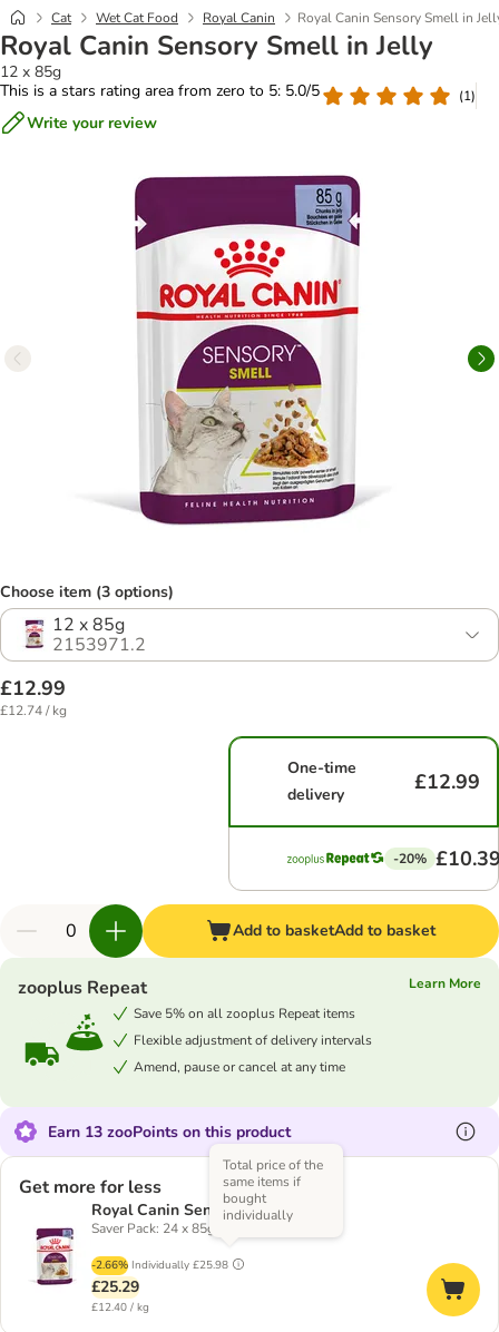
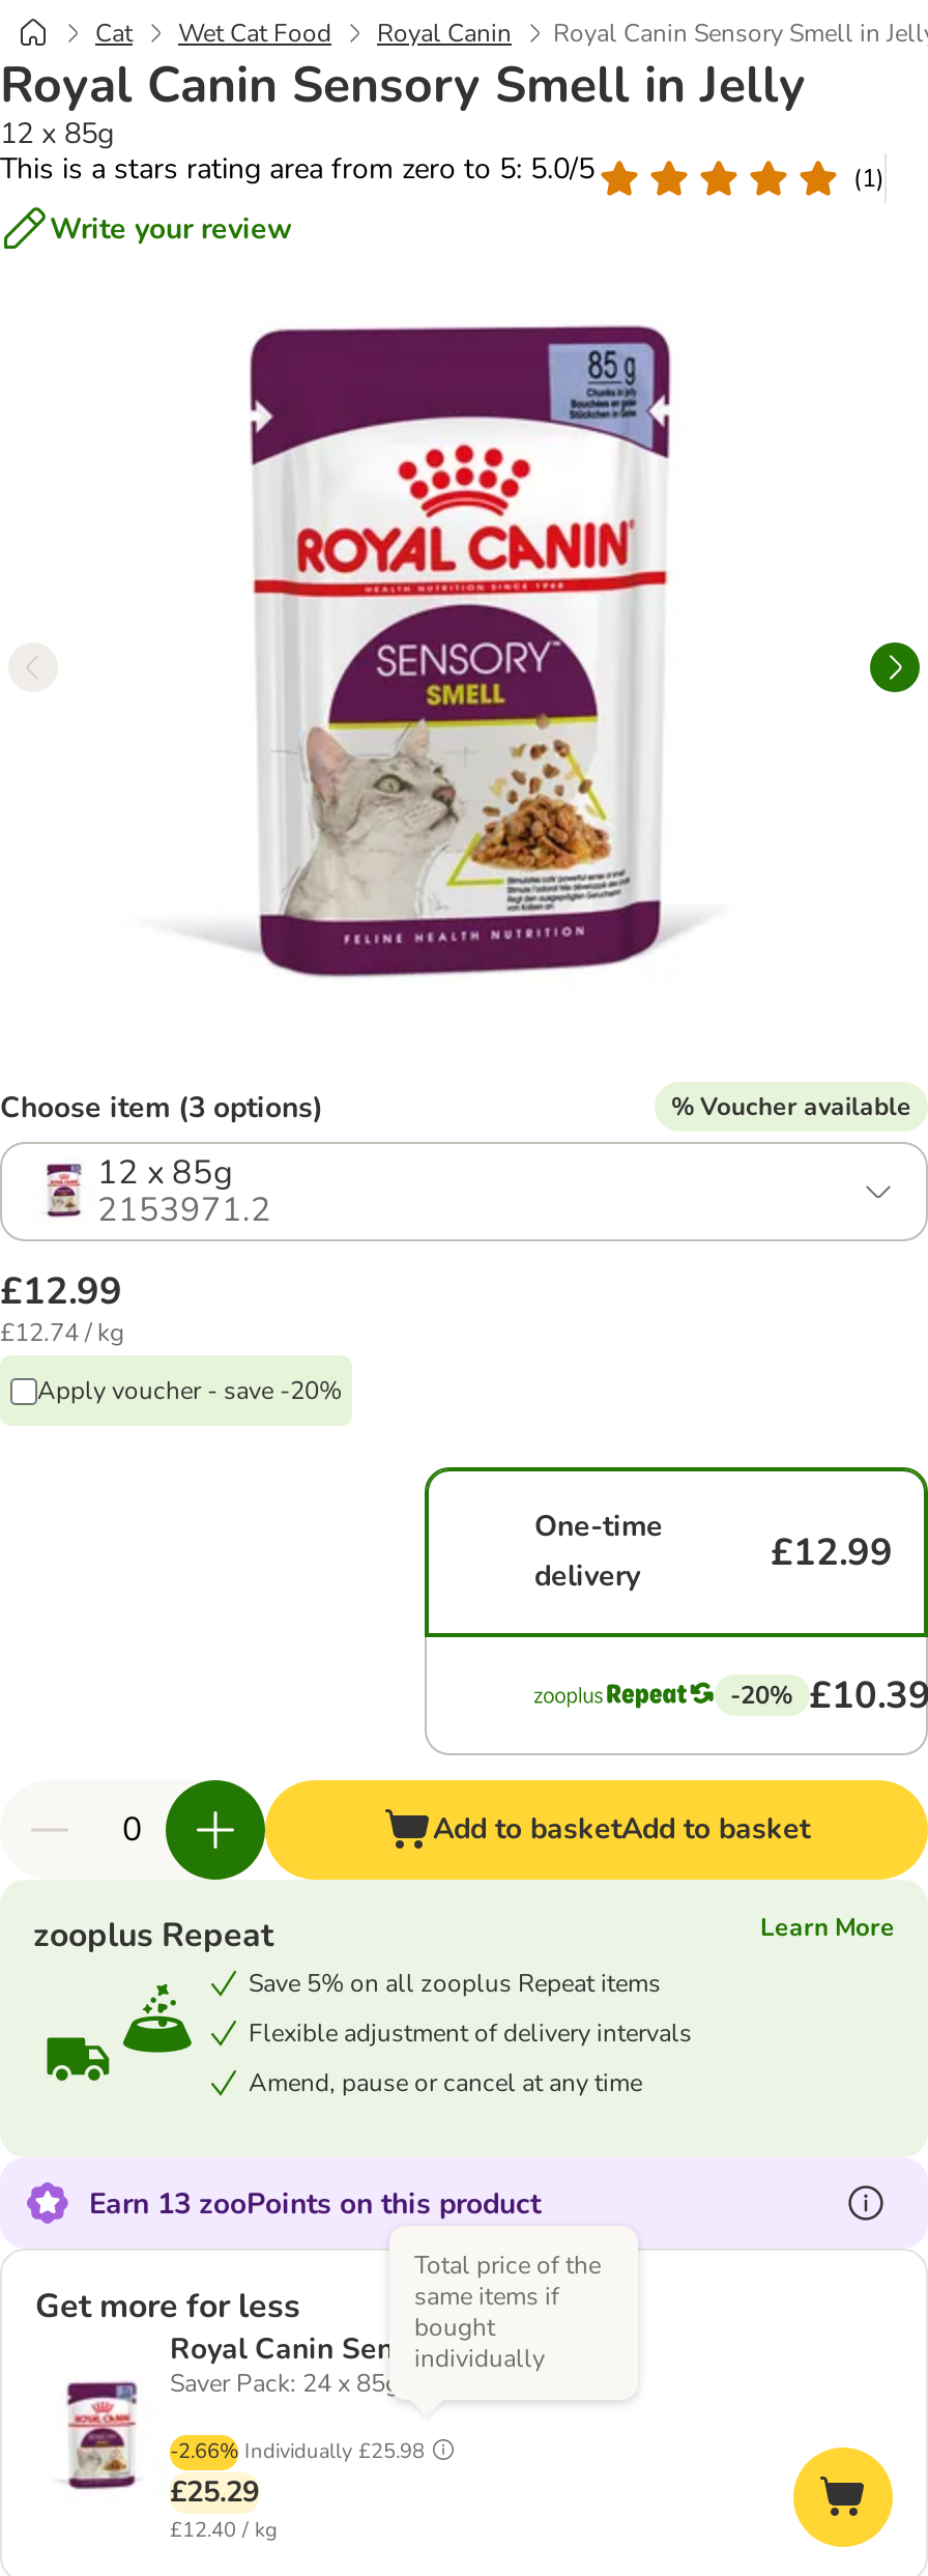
none -> [671,1089,911,1122] % Voucher available
none -> [37,1373,342,1406] Apply voucher - save -20%

